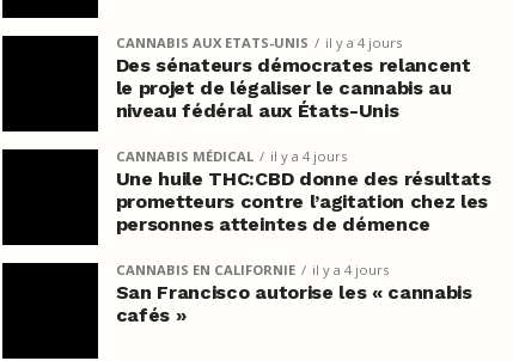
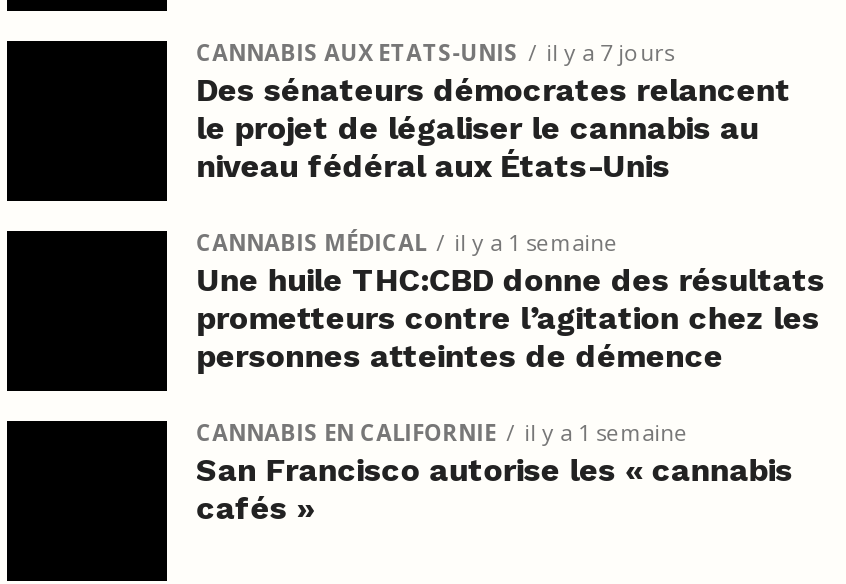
[116,34,401,52] CANNABIS AUX ETATS-UNIS il y a 4 jours -> [196,38,674,68] CANNABIS AUX ETATS-UNIS il y a 7 jours
[116,147,346,165] CANNABIS MÉDICAL il y a 4 jours -> [196,228,618,258] CANNABIS MÉDICAL il y a 1 semaine
[116,261,388,279] CANNABIS EN CALIFORNIE il y a 4 jours -> [196,418,688,448] CANNABIS EN CALIFORNIE il y a 1 semaine

